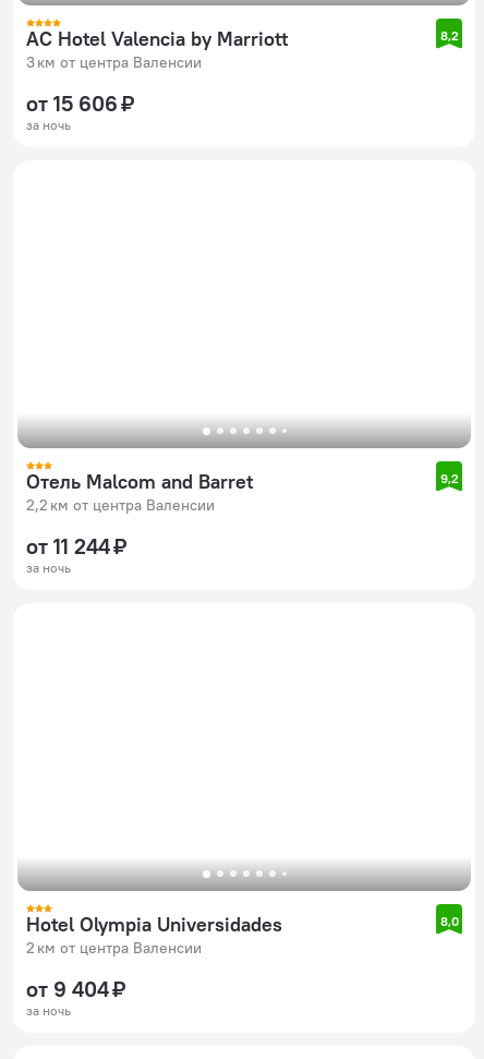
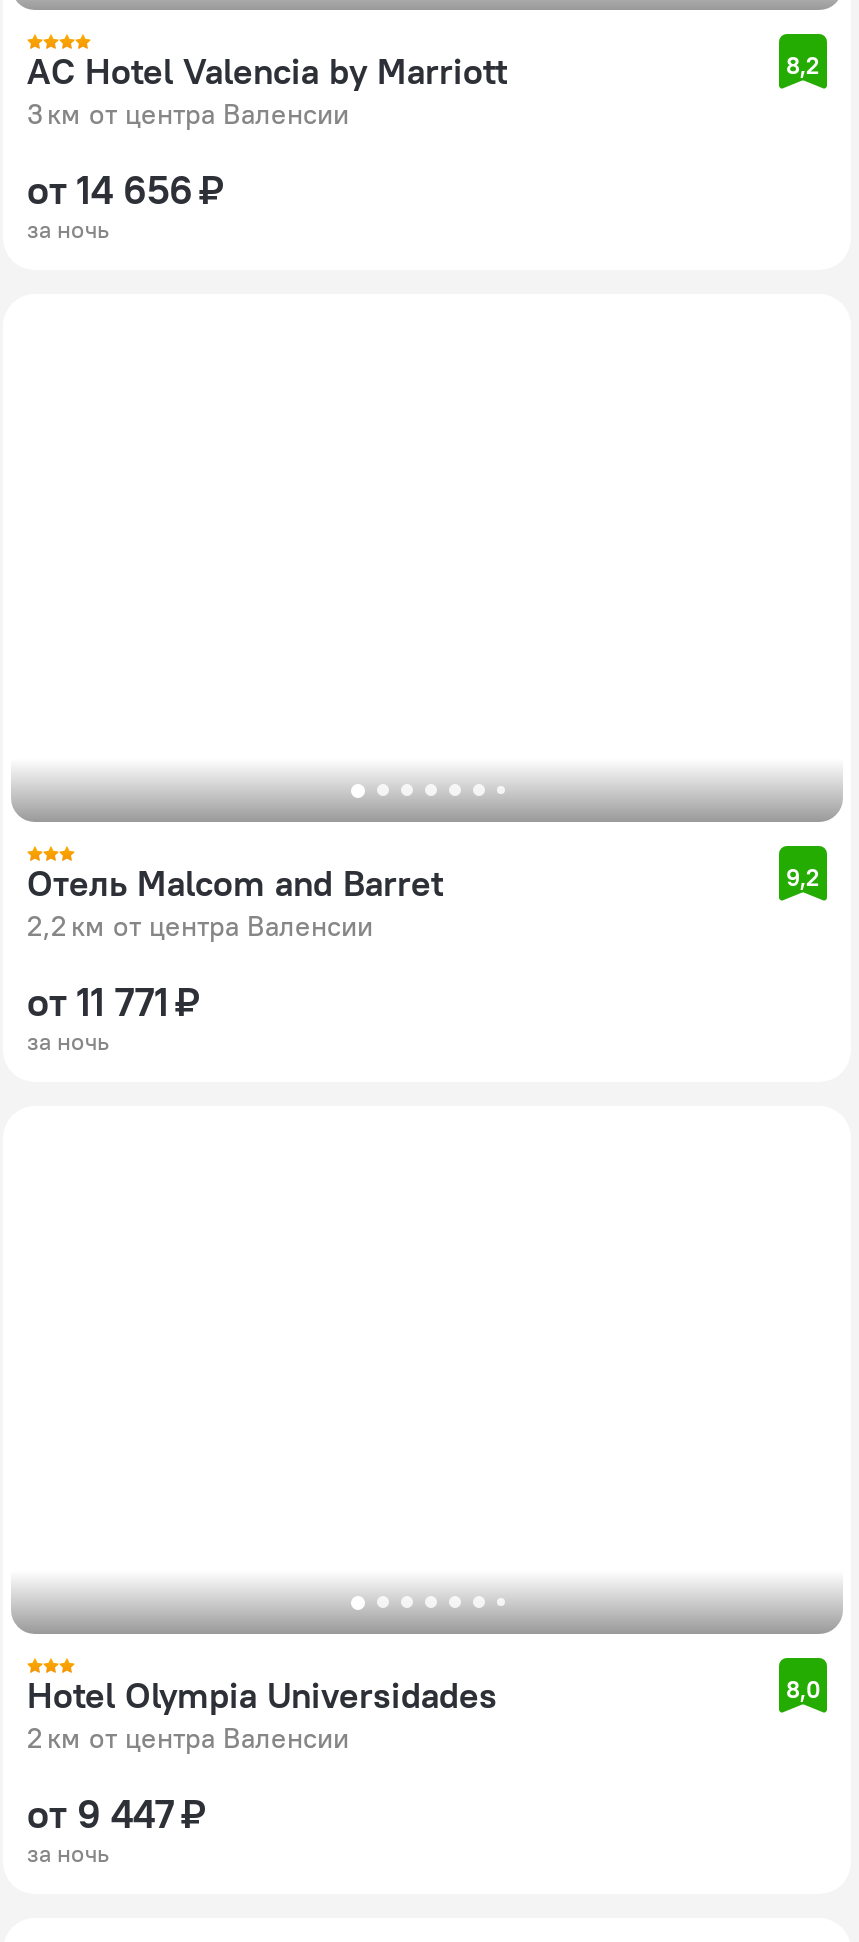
[26,89,134,117] от 15 606 ₽ -> [27,164,223,214] от 14 656 ₽
[26,532,126,559] от 11 244 ₽ -> [27,976,199,1026] от 11 771 ₽
[26,975,125,1002] от 9 404 ₽ -> [27,1788,205,1838] от 9 447 ₽

